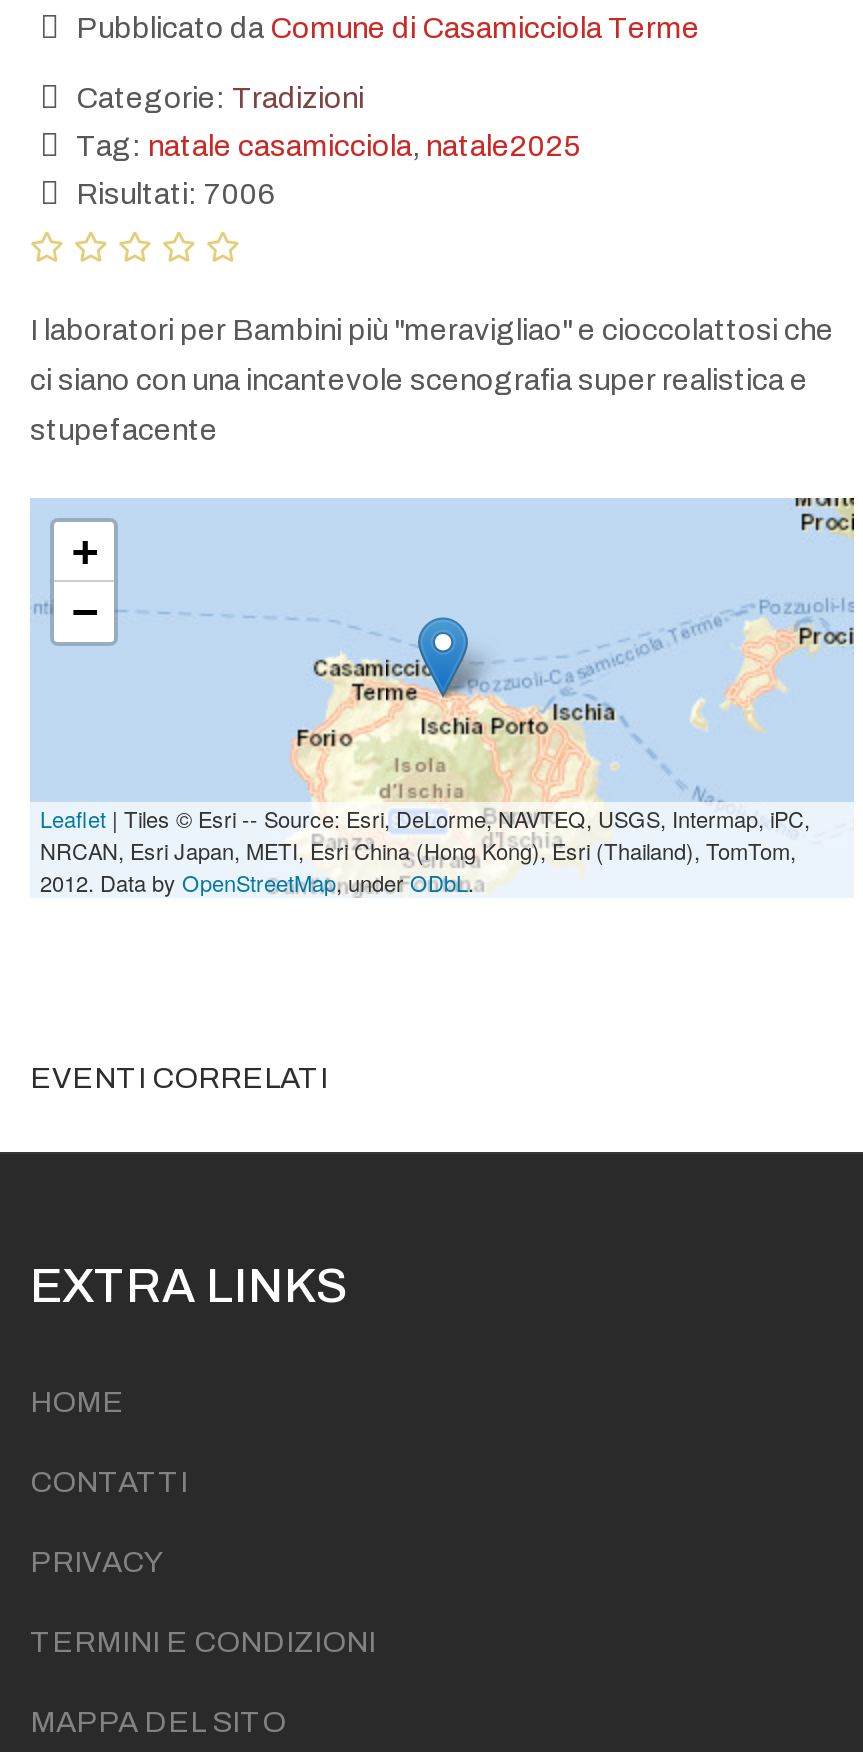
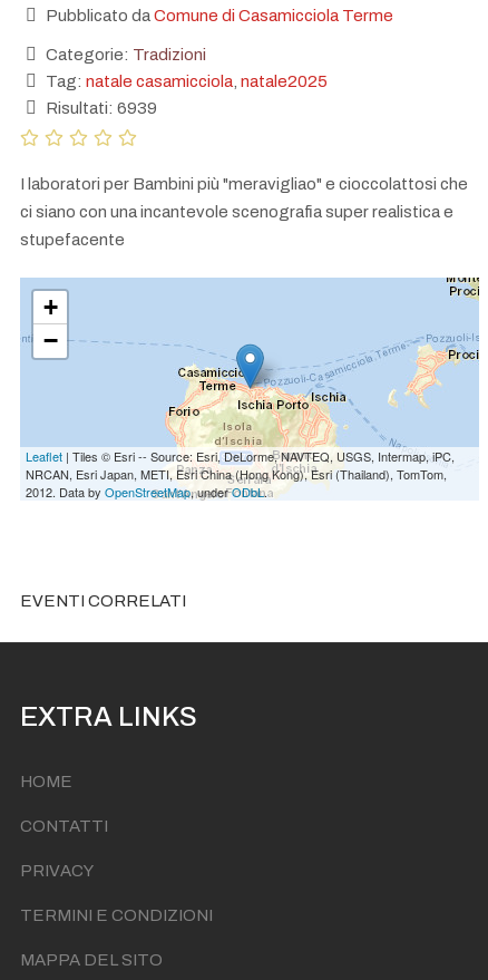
[70,178,276,210] Risultati: 7006 -> [42,99,157,117] Risultati: 6939

